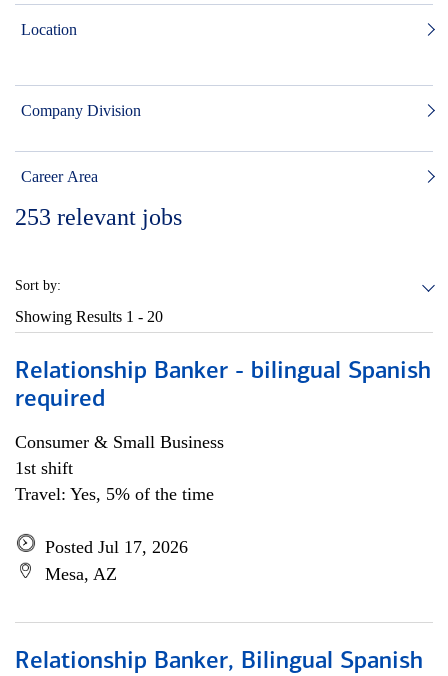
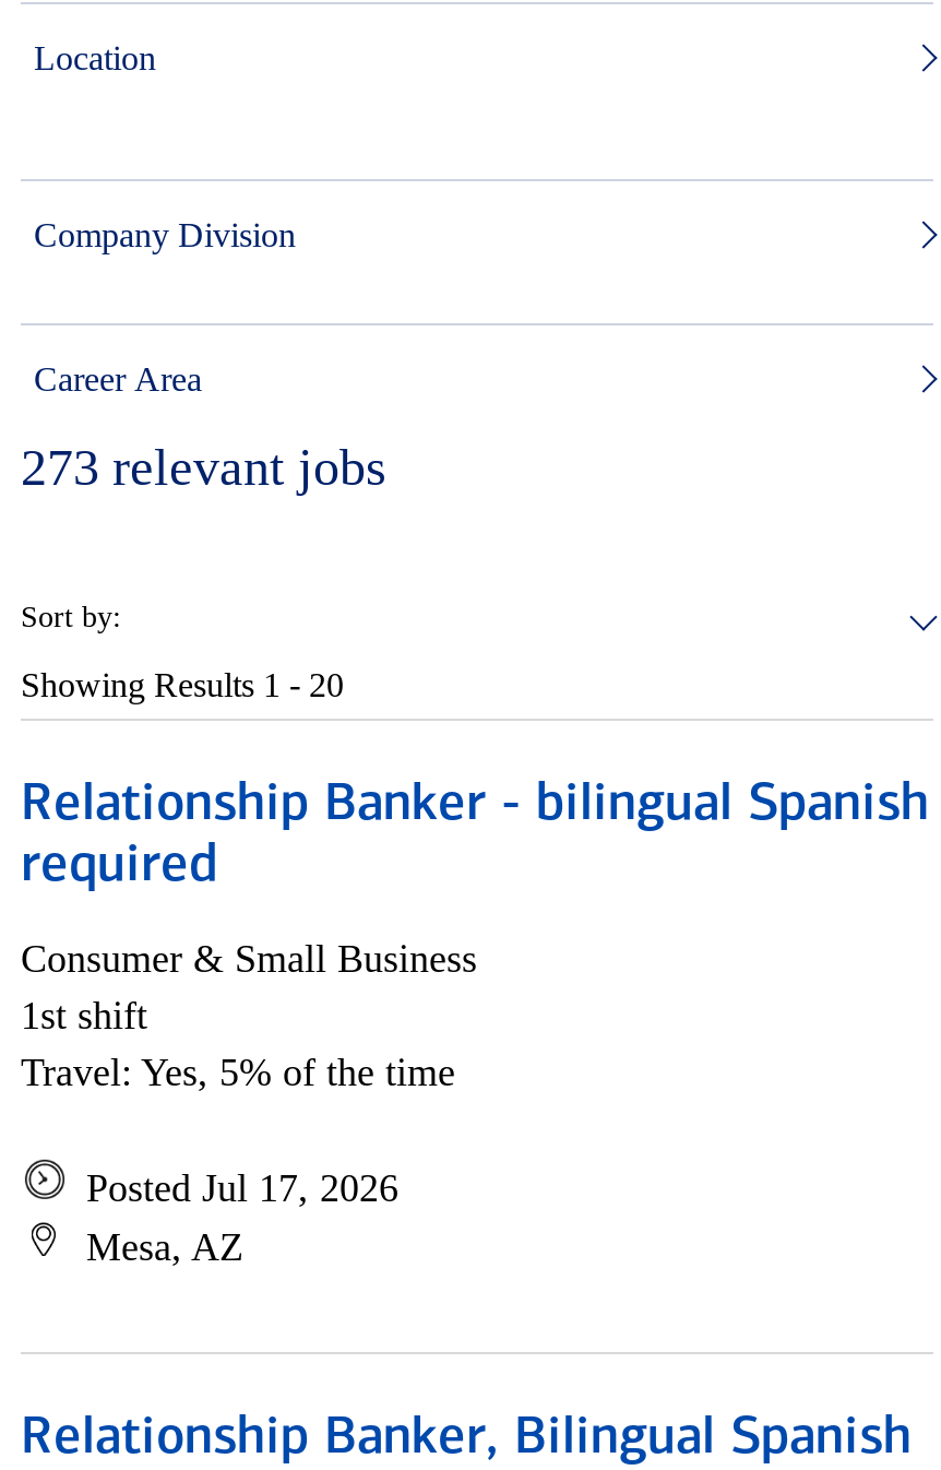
[15,204,182,230] 253 relevant jobs -> [21,439,385,496] 273 relevant jobs

